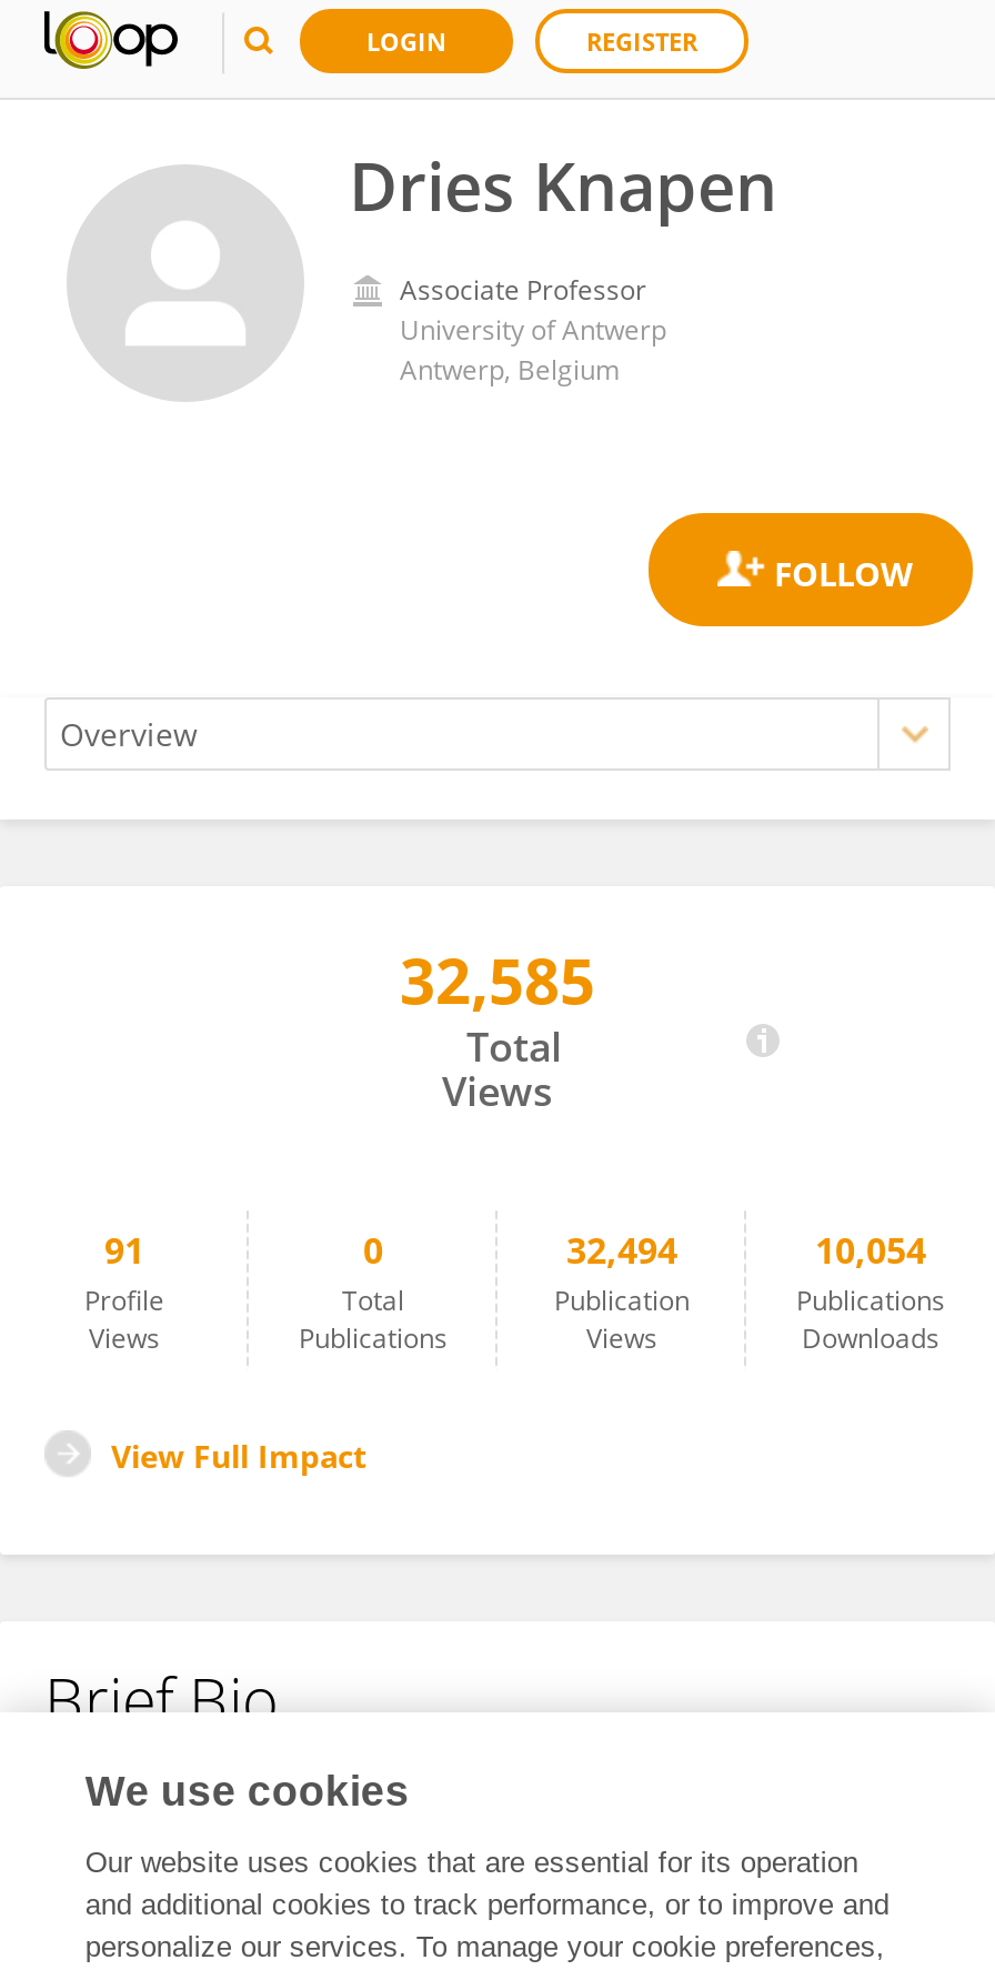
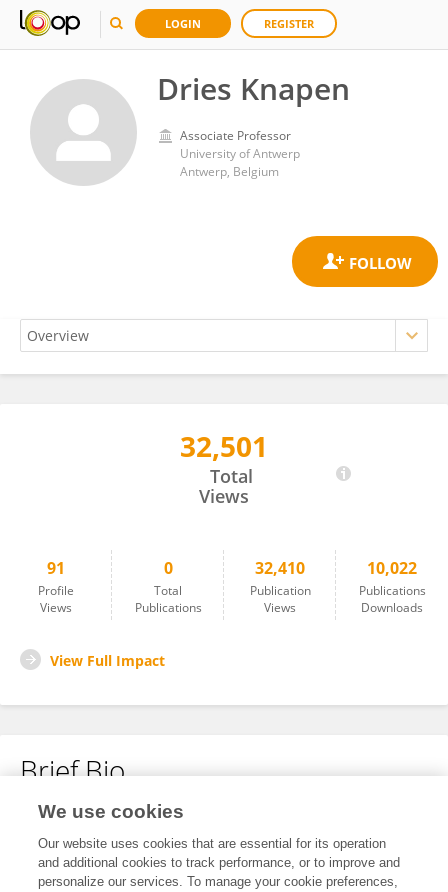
[400,937,595,1022] 32,585 -> [180,427,268,465] 32,501
[566,1226,677,1275] 32,494 -> [255,557,305,579] 32,410
[815,1226,926,1275] 10,054 -> [367,557,417,579] 10,022

